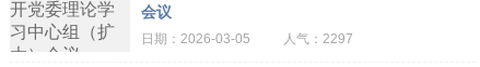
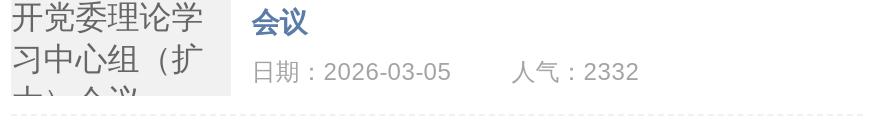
[323,32,353,47] 2297 -> [583,59,639,87] 2332

